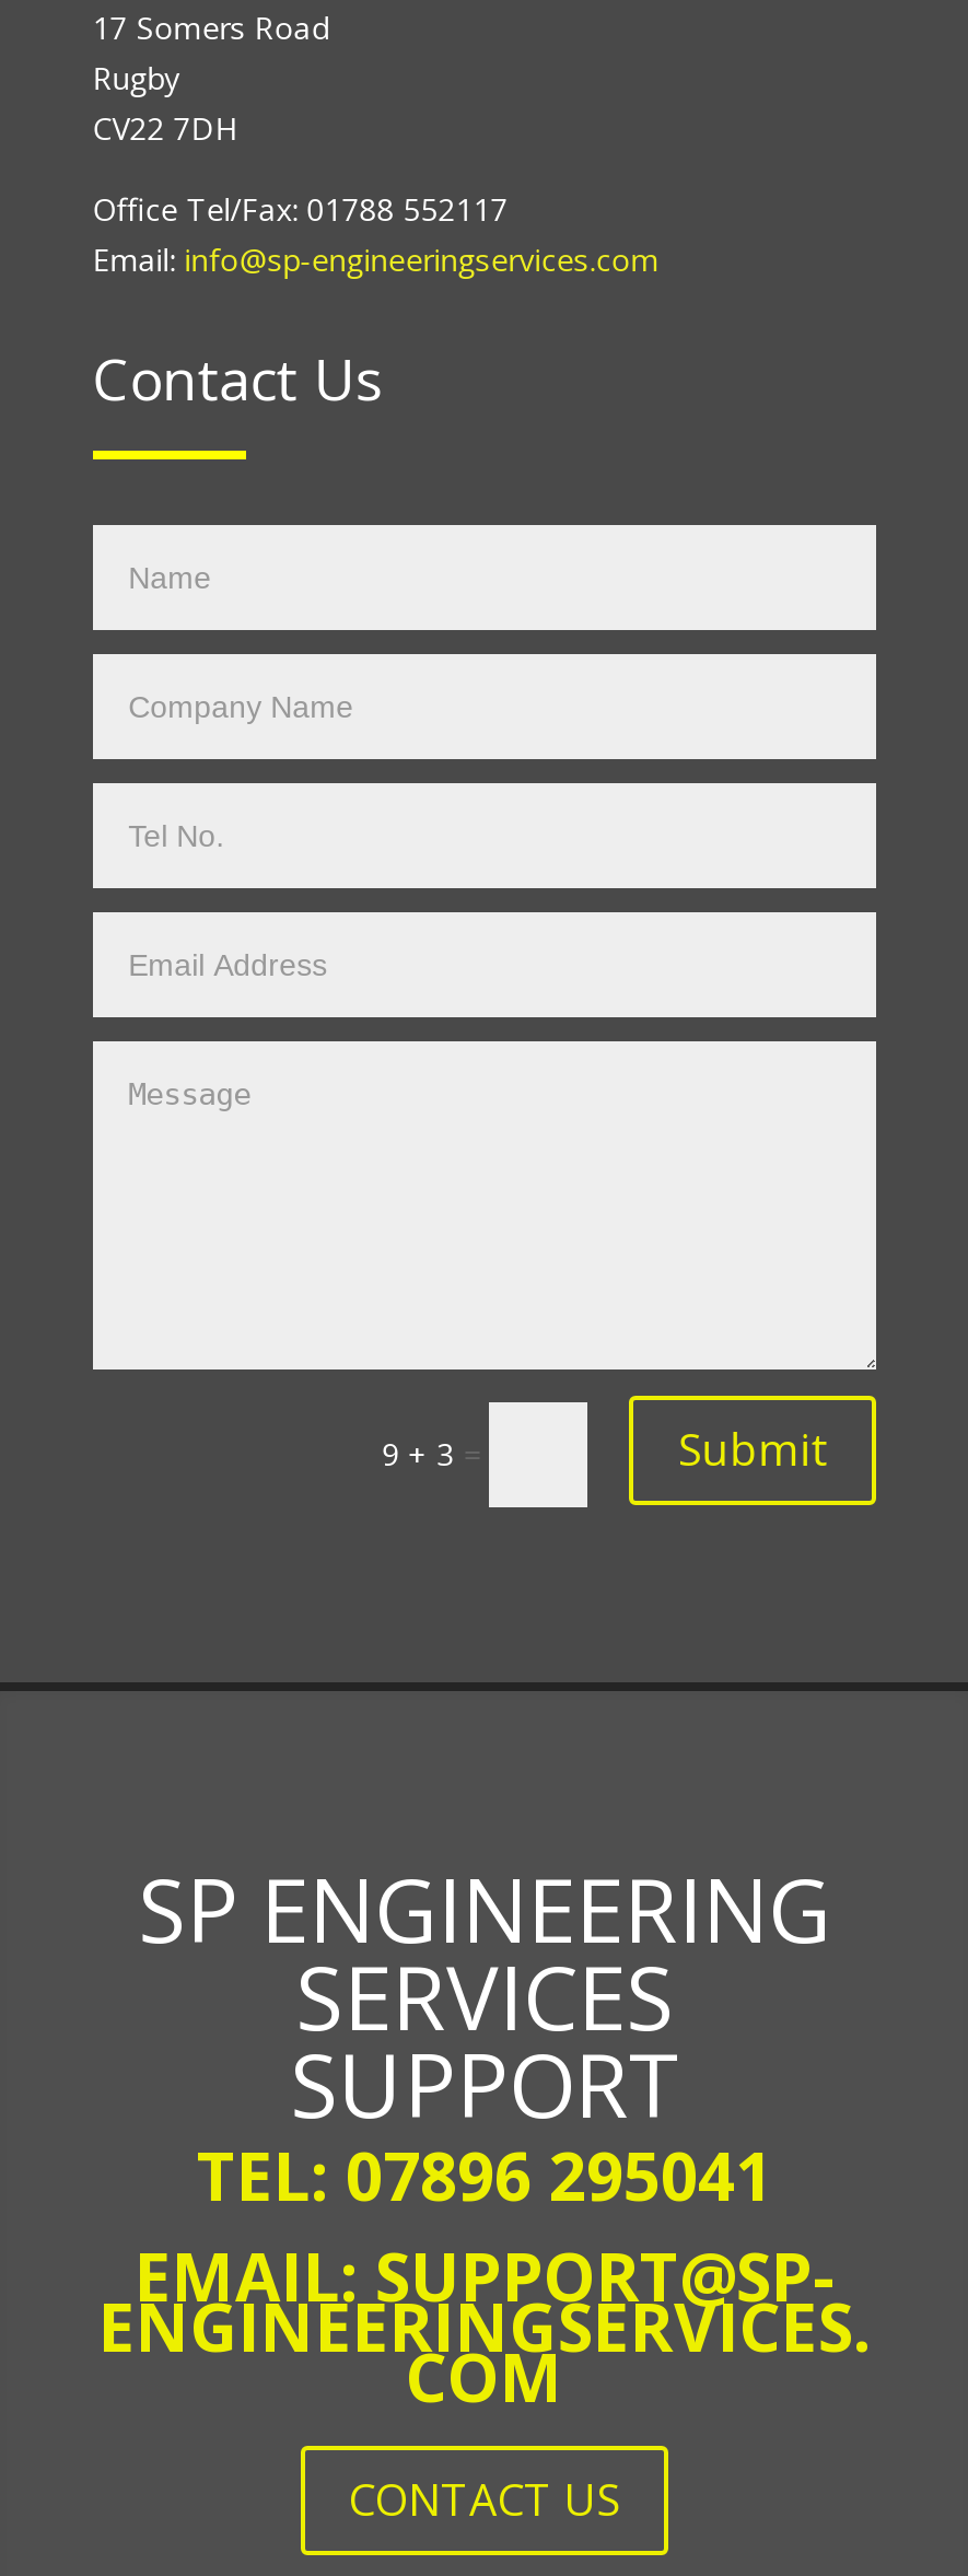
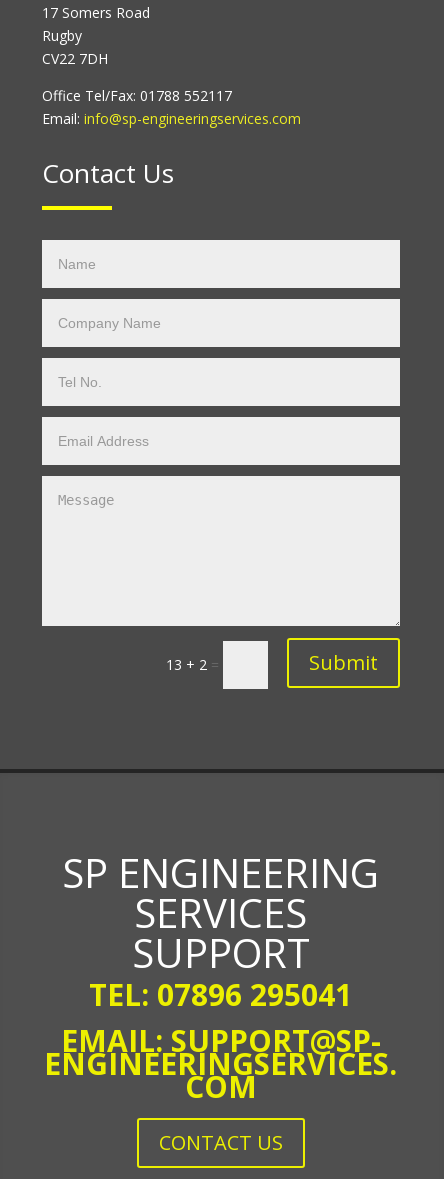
[382,1432,489,1474] 9 + 3 = -> [166,655,223,674] 13 + 2 =

